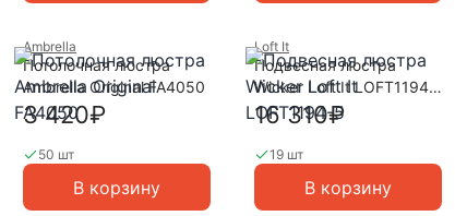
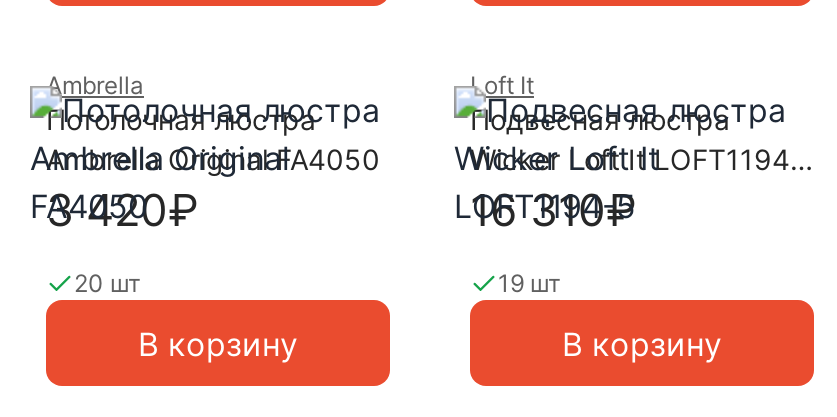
[38,146,74,163] 50 шт -> [74,268,140,298] 20 шт

